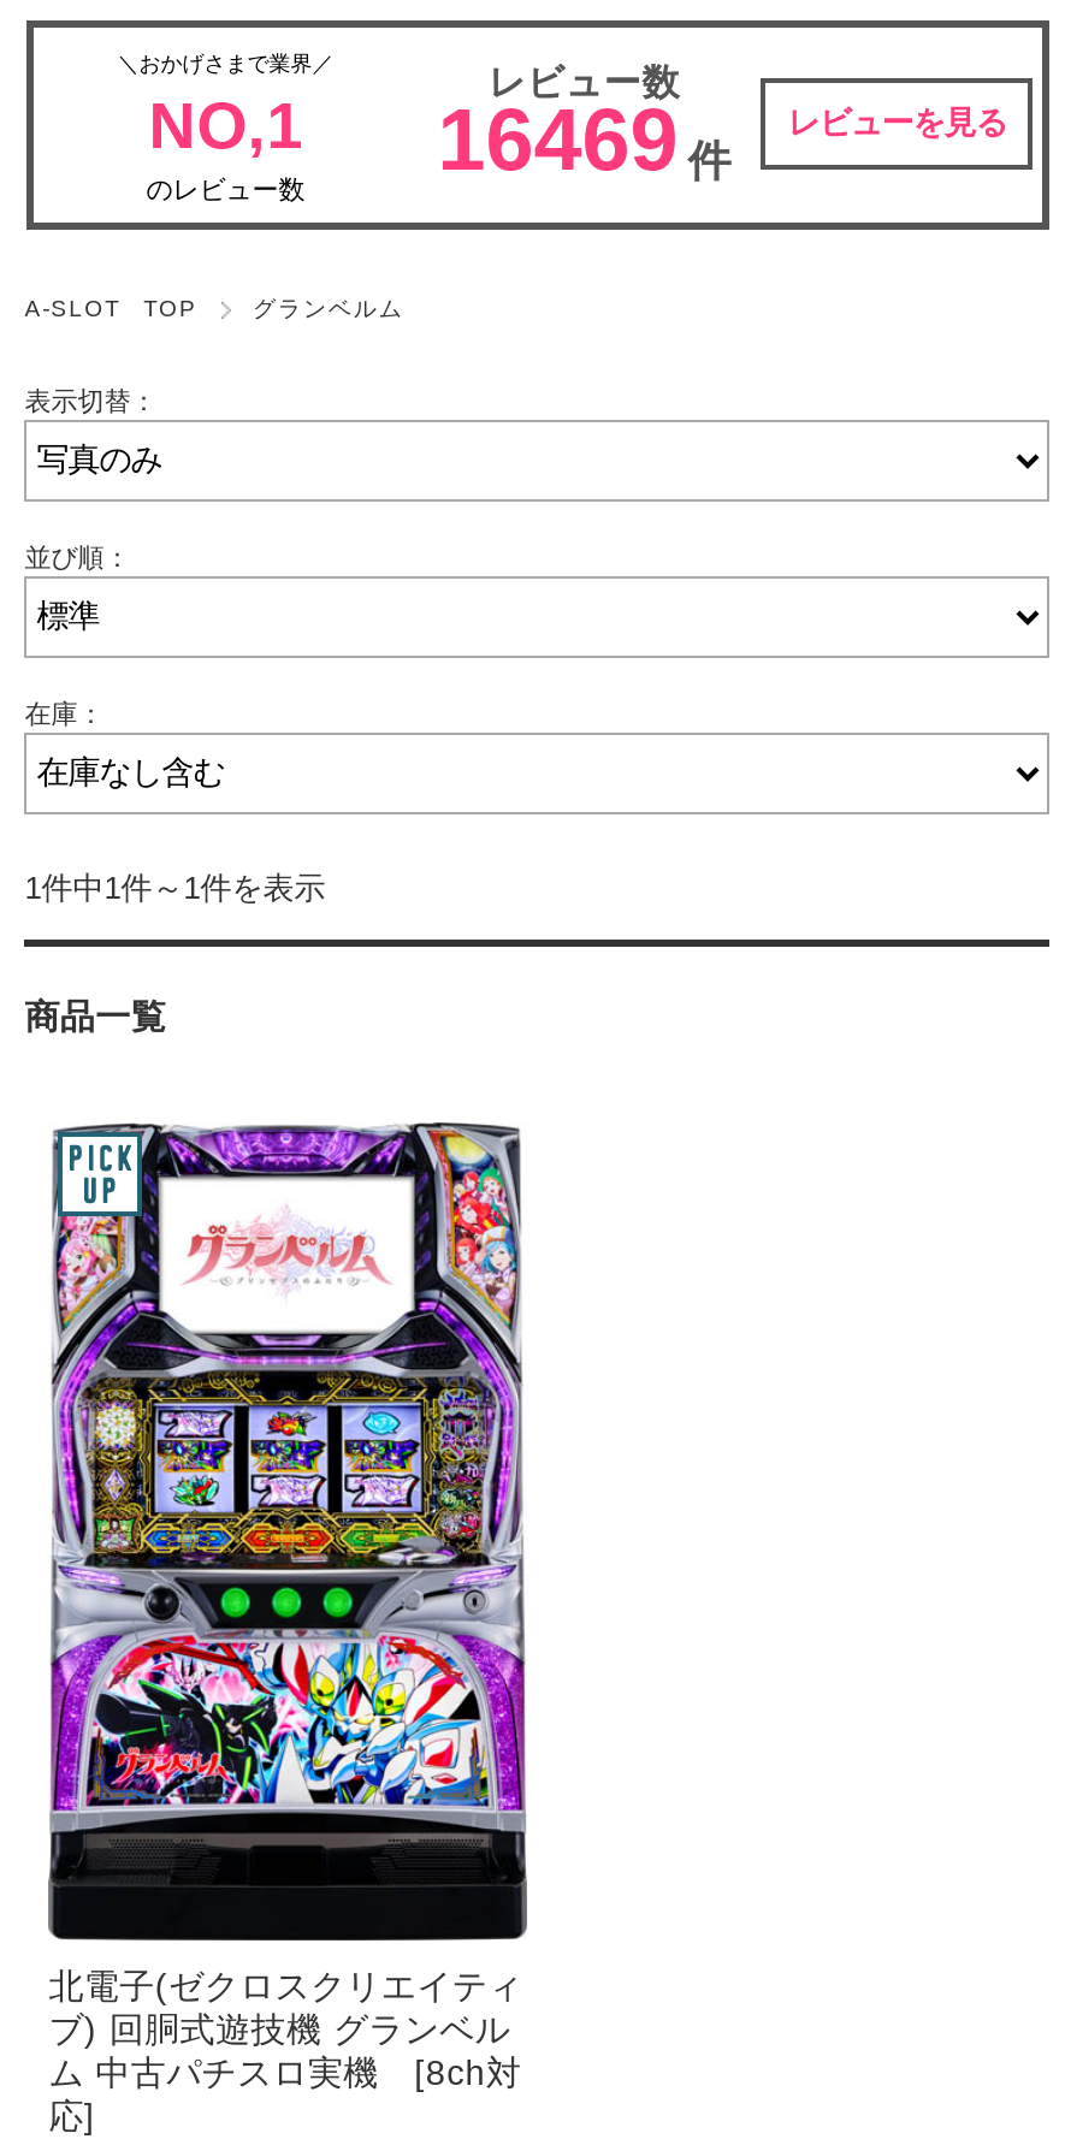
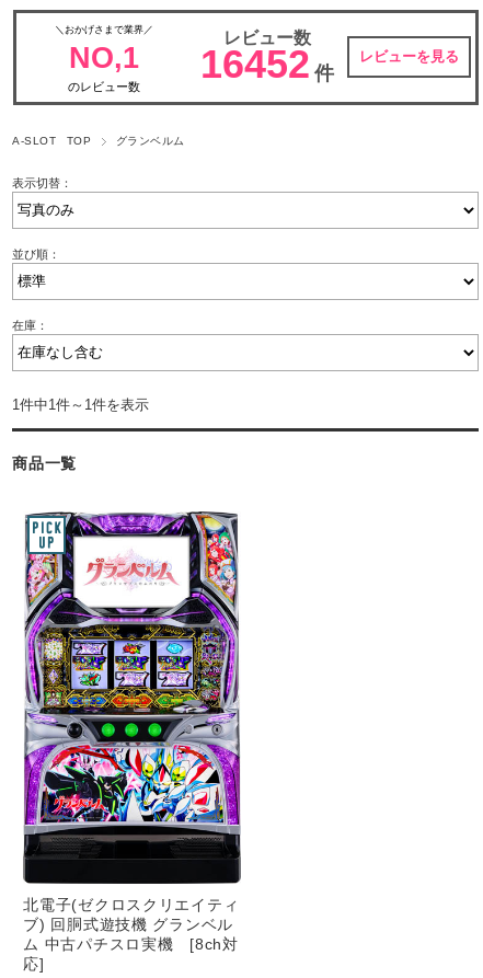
[148,90,1006,188] NO,1 16469 件 レビューを見る -> [69,41,459,86] NO,1 16452 件 レビューを見る

